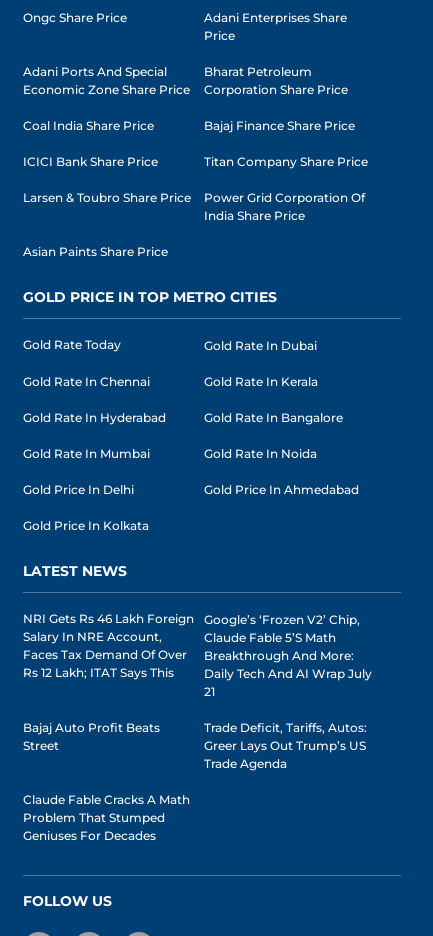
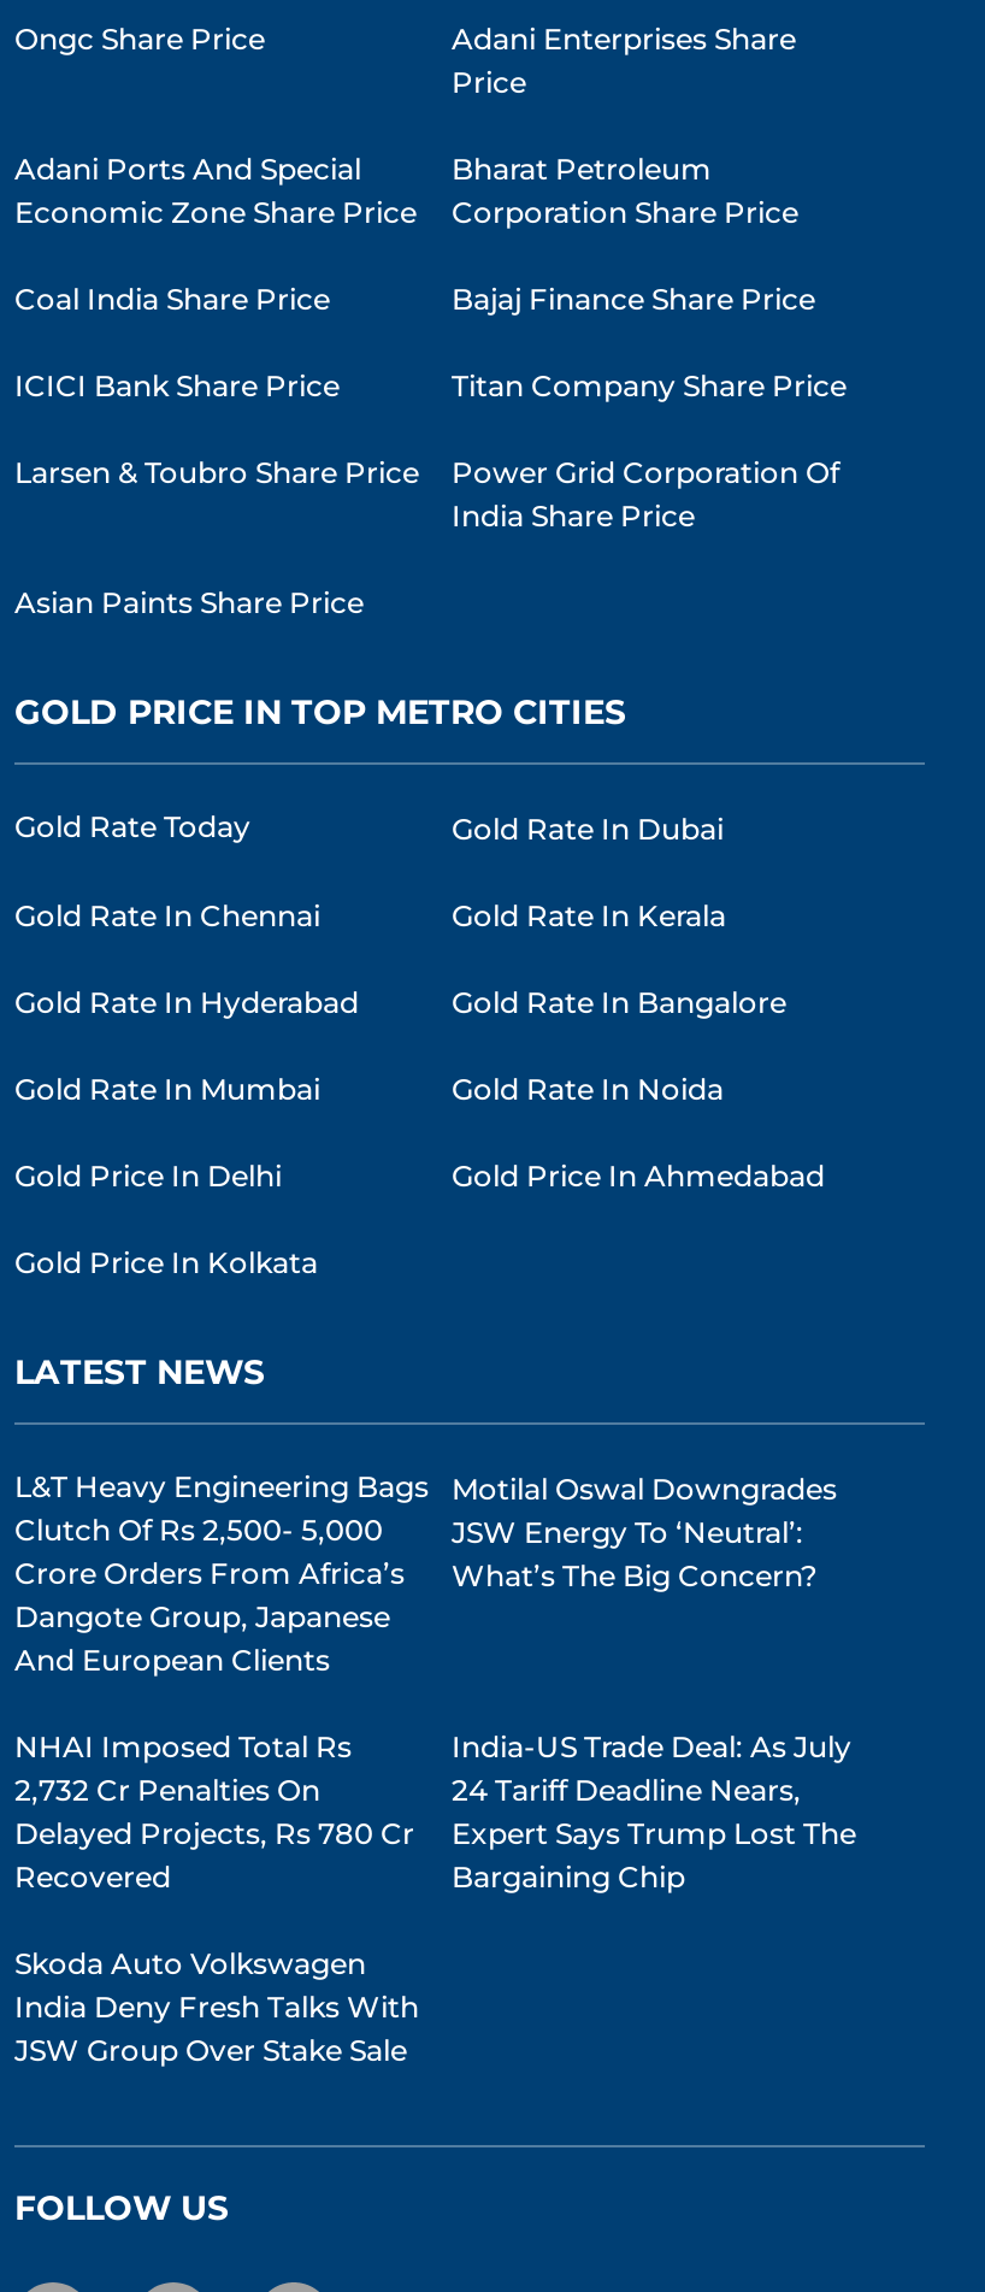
[23,611,194,680] NRI Gets Rs 46 Lakh Foreign | Salary In NRE Account, | Faces Tax Demand Of Over | Rs 12 Lakh; ITAT Says This -> [14,1469,429,1679] L&T Heavy Engineering Bags | Clutch Of Rs 2,500- 5,000 | Crore Orders From Africa’s | Dangote Group, Japanese | And European Clients
[204,612,372,699] Google’s ‘Frozen V2’ Chip, | Claude Fable 5’s Math | Breakthrough And More: | Daily Tech And AI Wrap July | 21 -> [451,1472,837,1594] Motilal Oswal Downgrades | JSW Energy To ‘Neutral’: | What’s The Big Concern?
[23,720,160,753] Bajaj Auto Profit Beats | Street -> [14,1729,414,1896] NHAI Imposed Total Rs | 2,732 Cr Penalties On | Delayed Projects, Rs 780 Cr | Recovered
[204,720,367,771] Trade Deficit, Tariffs, Autos: | Greer Lays Out Trump’s US | Trade Agenda -> [451,1729,856,1896] India-US Trade Deal: As July | 24 Tariff Deadline Nears, | Expert Says Trump Lost The | Bargaining Chip
[23,792,190,843] Claude Fable Cracks A Math | Problem That Stumped | Geniuses For Decades -> [14,1946,419,2069] Skoda Auto Volkswagen | India Deny Fresh Talks With | JSW Group Over Stake Sale

